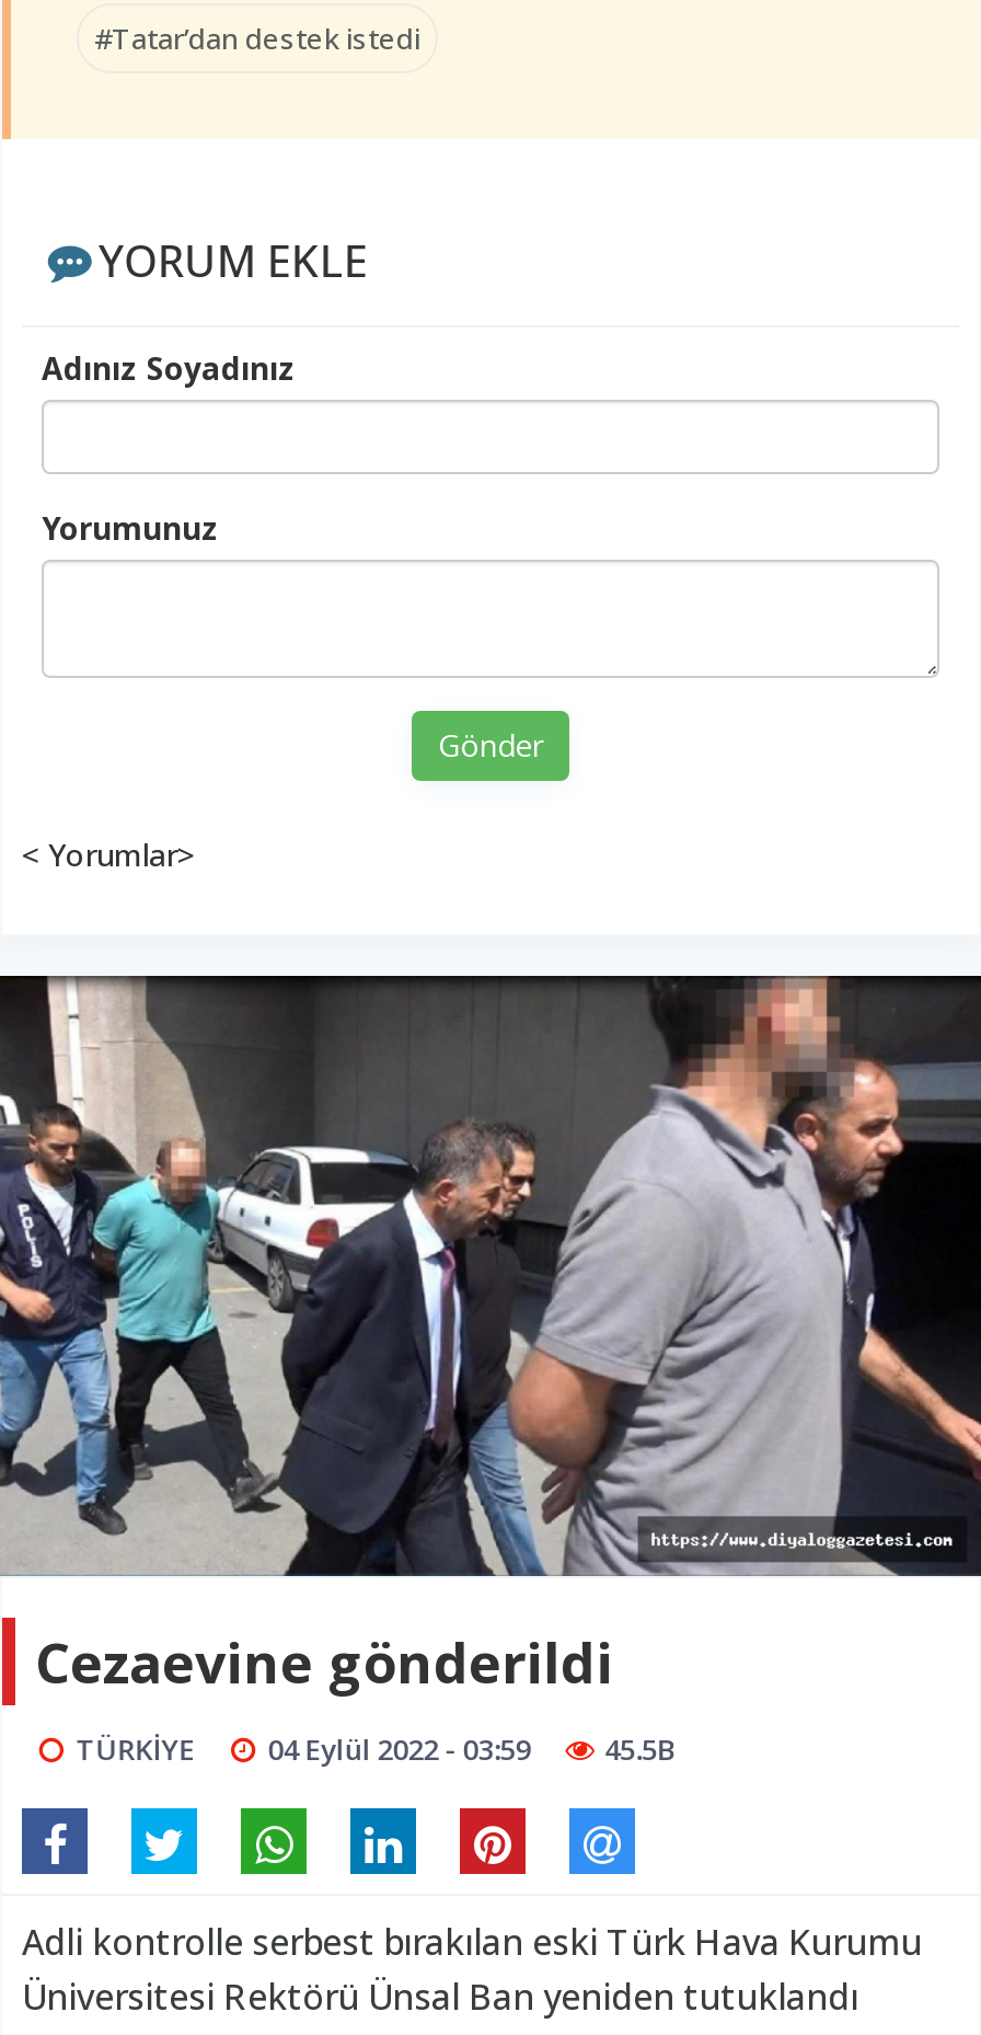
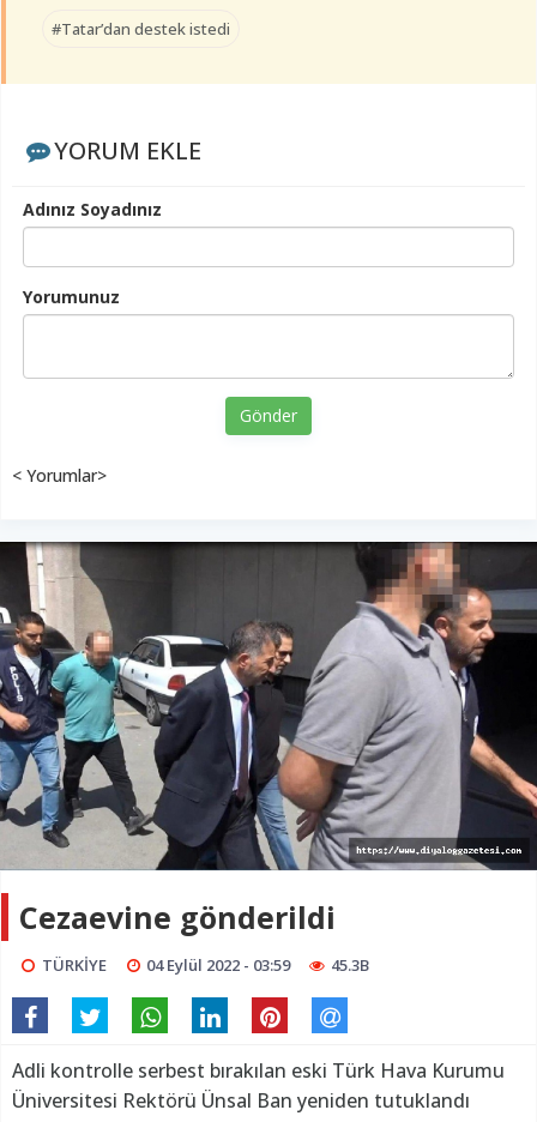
[76,1729,675,1769] TÜRKİYE 04 Eylül 2022 - 03:59 45.5B -> [42,954,369,976] TÜRKİYE 04 Eylül 2022 - 03:59 45.3B

